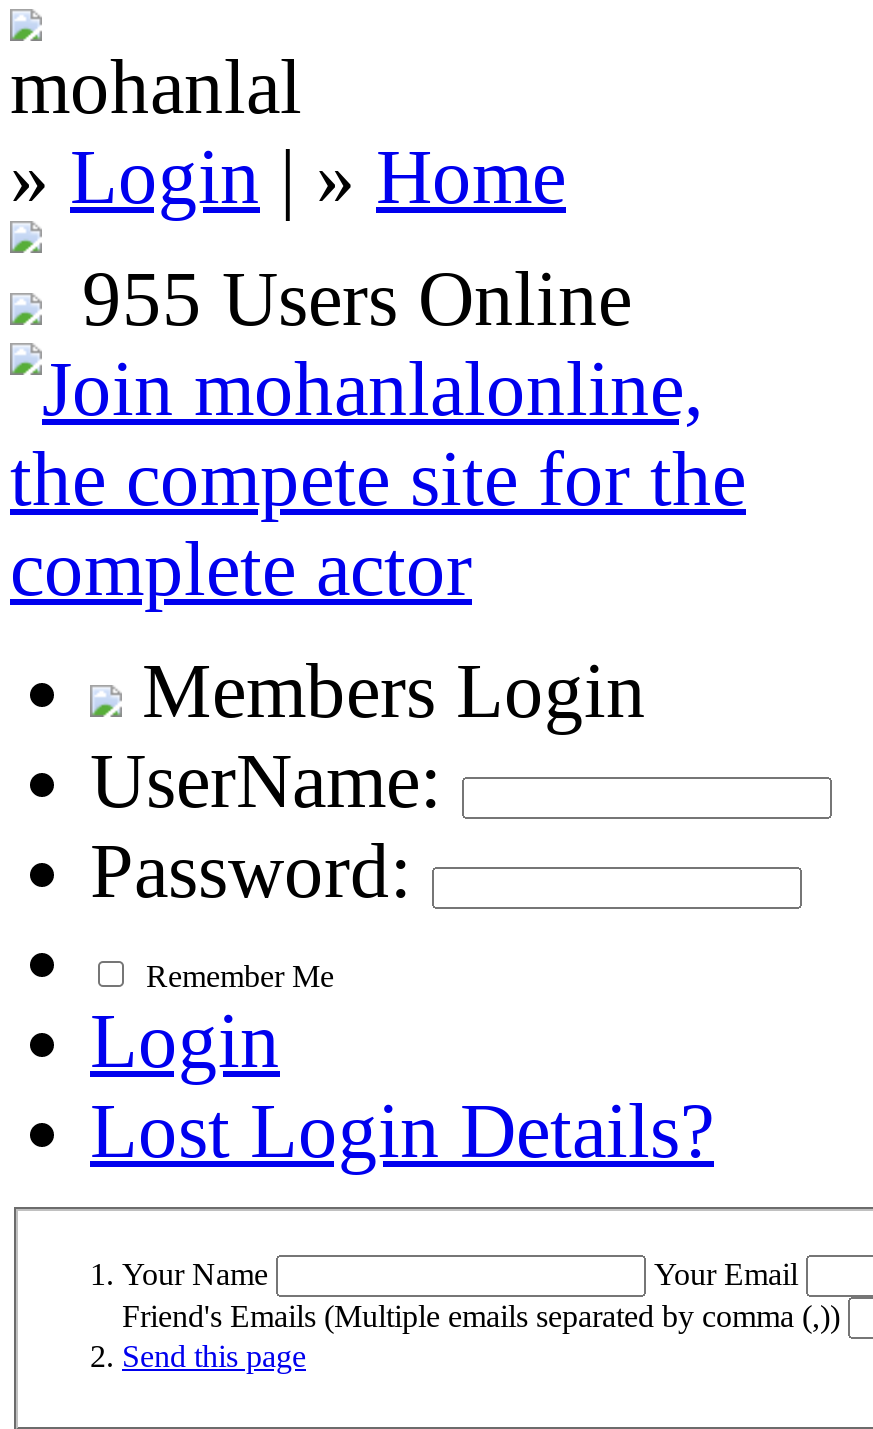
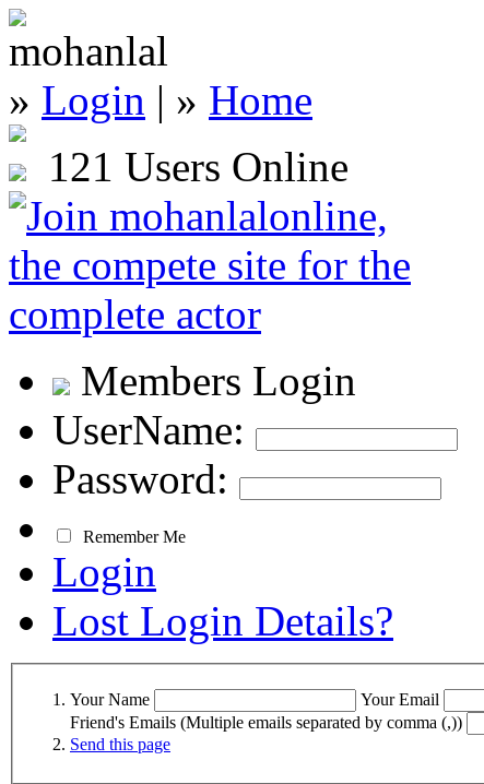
[42,255,632,341] 955 Users Online -> [26,143,349,190] 121 Users Online

